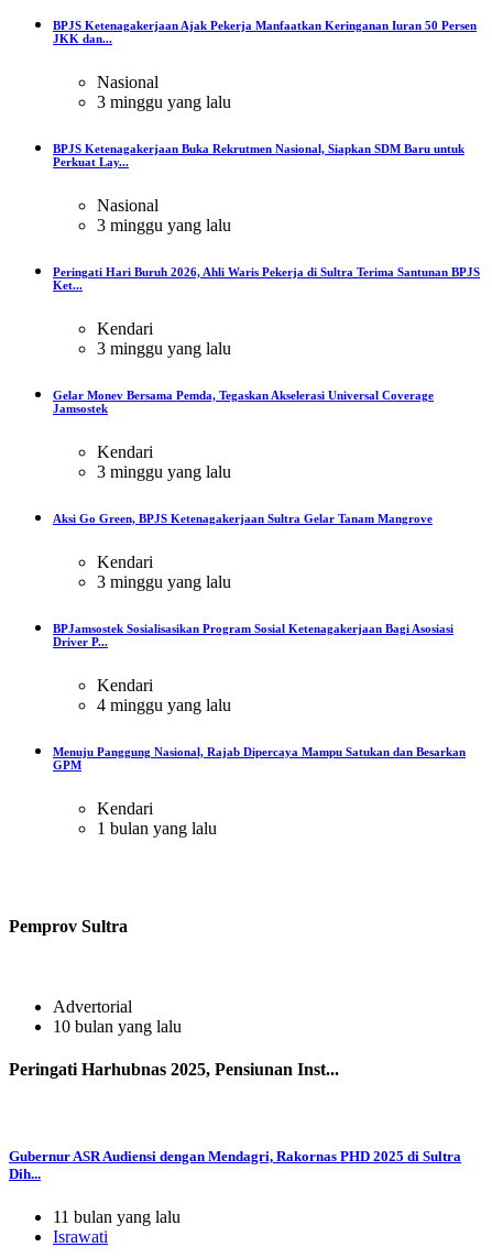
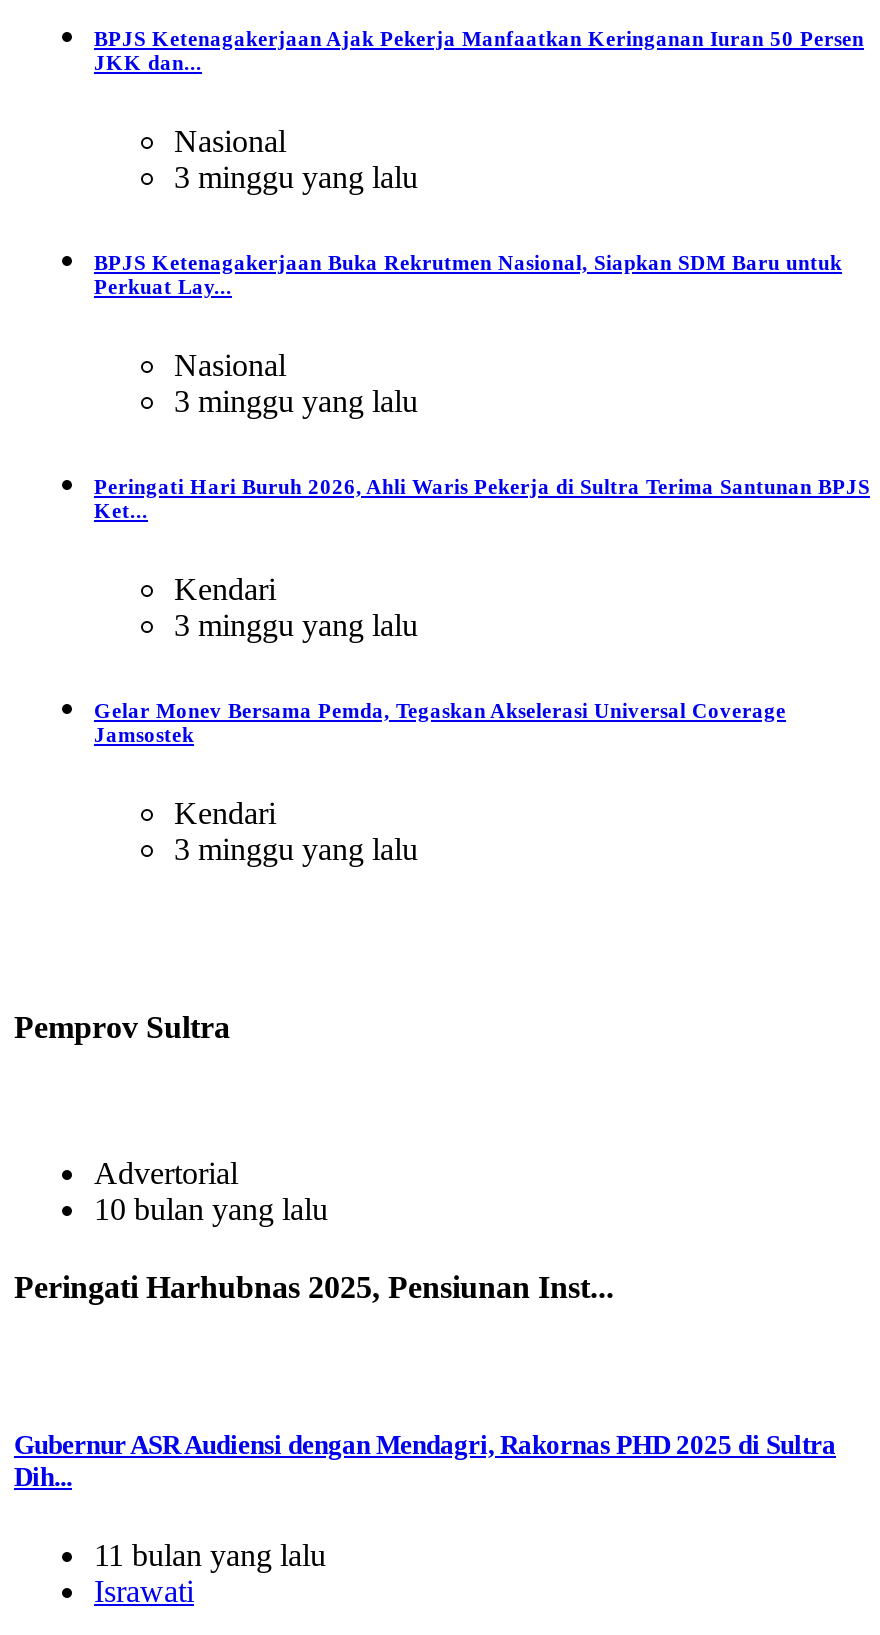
[53,512,466,837] Aksi Go Green, BPJS Ketenagakerjaan Sultra Gelar Tanam Mangrove | Kendari | 3 minggu yang lalu | BPJamsostek Sosialisasikan Program Sosial Ketenagakerjaan Bagi Asosiasi | Driver P... | Kendari | 4 minggu yang lalu | Menuju Panggung Nasional, Rajab Dipercaya Mampu Satukan dan Besarkan | GPM | Kendari | 1 bulan yang lalu -> none

